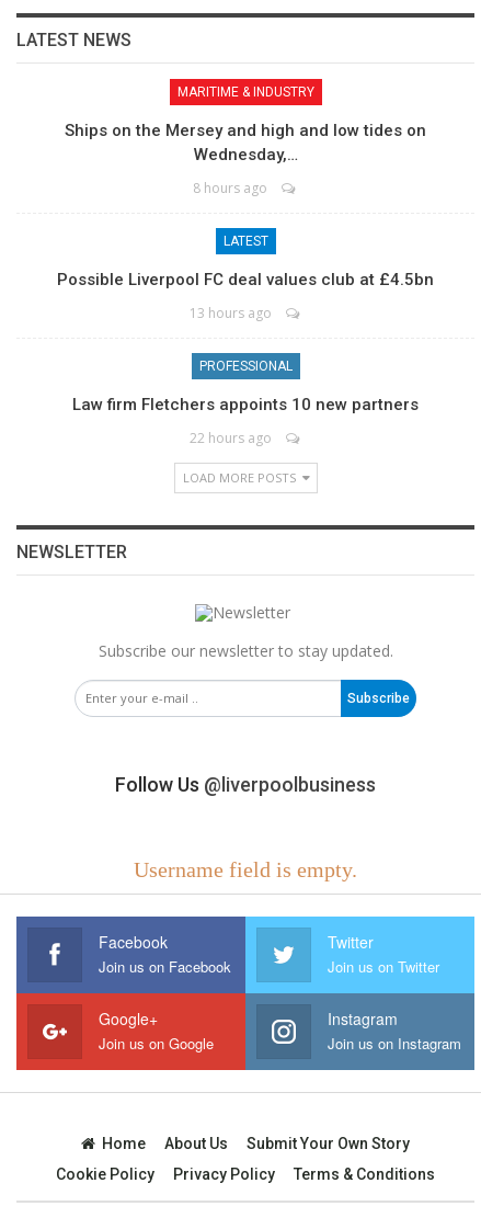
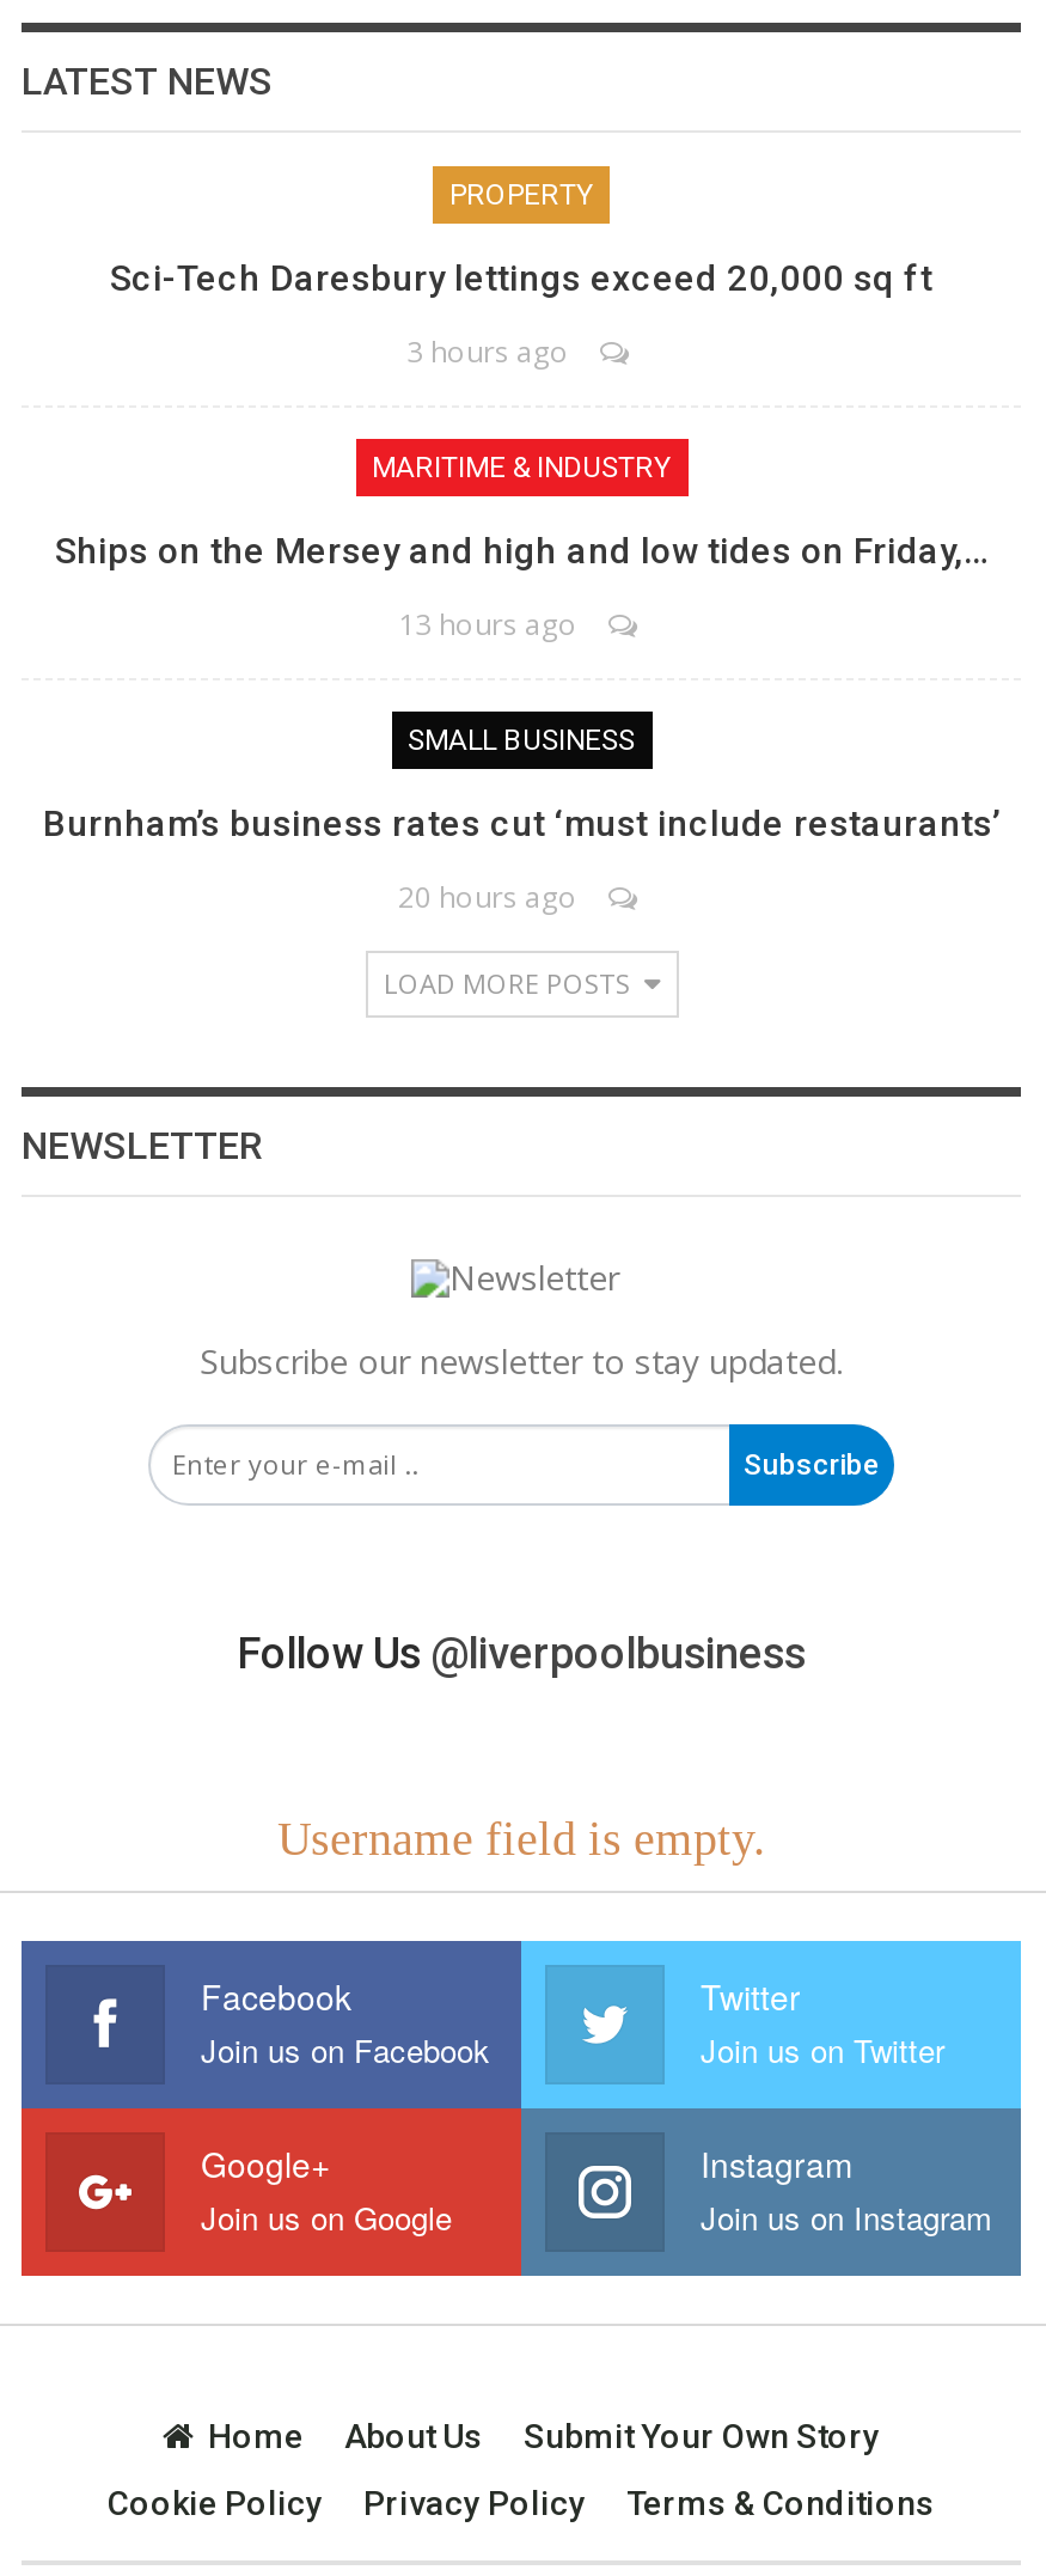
none -> [110,177,932,371] PROPERTY | Sci-Tech Daresbury lettings exceed 20,000 sq ft | 3 hours ago
moved [177,84,314,99] -> [372,450,671,484]: MARITIME & INDUSTRY
[57,120,434,289] Ships on the Mersey and high and low tides on | Wednesday,… | 8 hours ago | LATEST | Possible Liverpool FC deal values club at £4.5bn -> [55,529,987,572] Ships on the Mersey and high and low tides on Friday,…
[199,358,292,374] PROFESSIONAL -> [408,723,635,756] SMALL BUSINESS
[72,394,419,414] Law firm Fletchers appoints 10 new partners -> [43,802,999,845] Burnham’s business rates cut ‘must include restaurants’
[189,428,271,447] 22 hours ago -> [398,876,577,917] 20 hours ago

